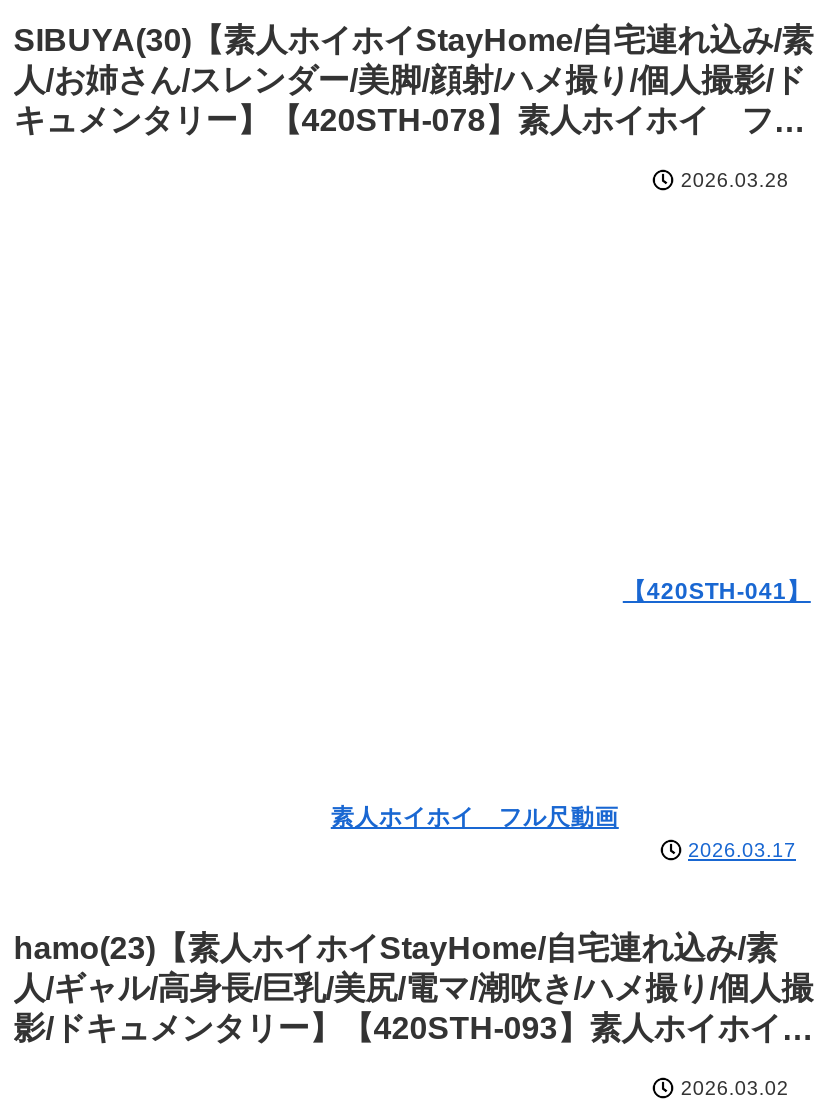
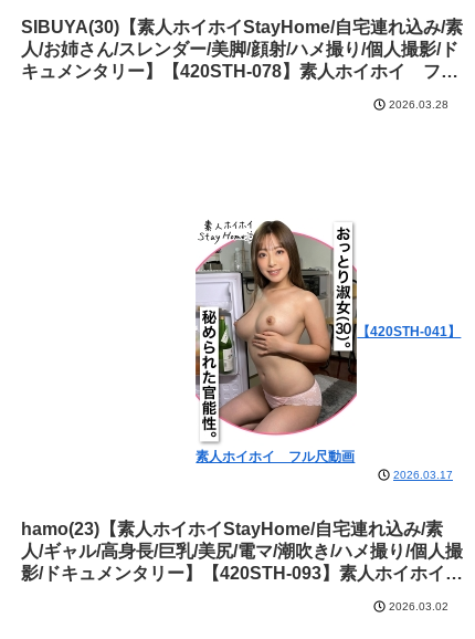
none -> [194,219,358,444] [image]

